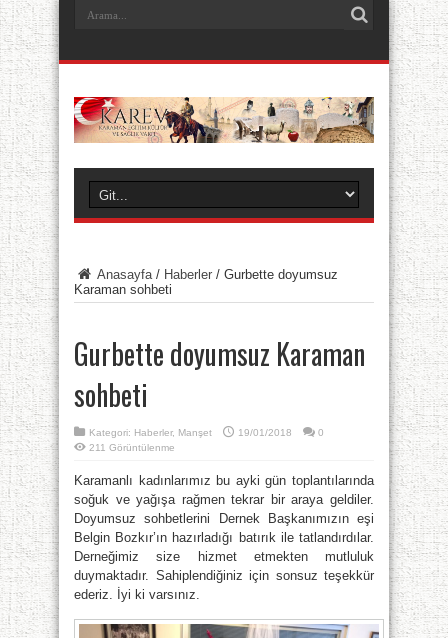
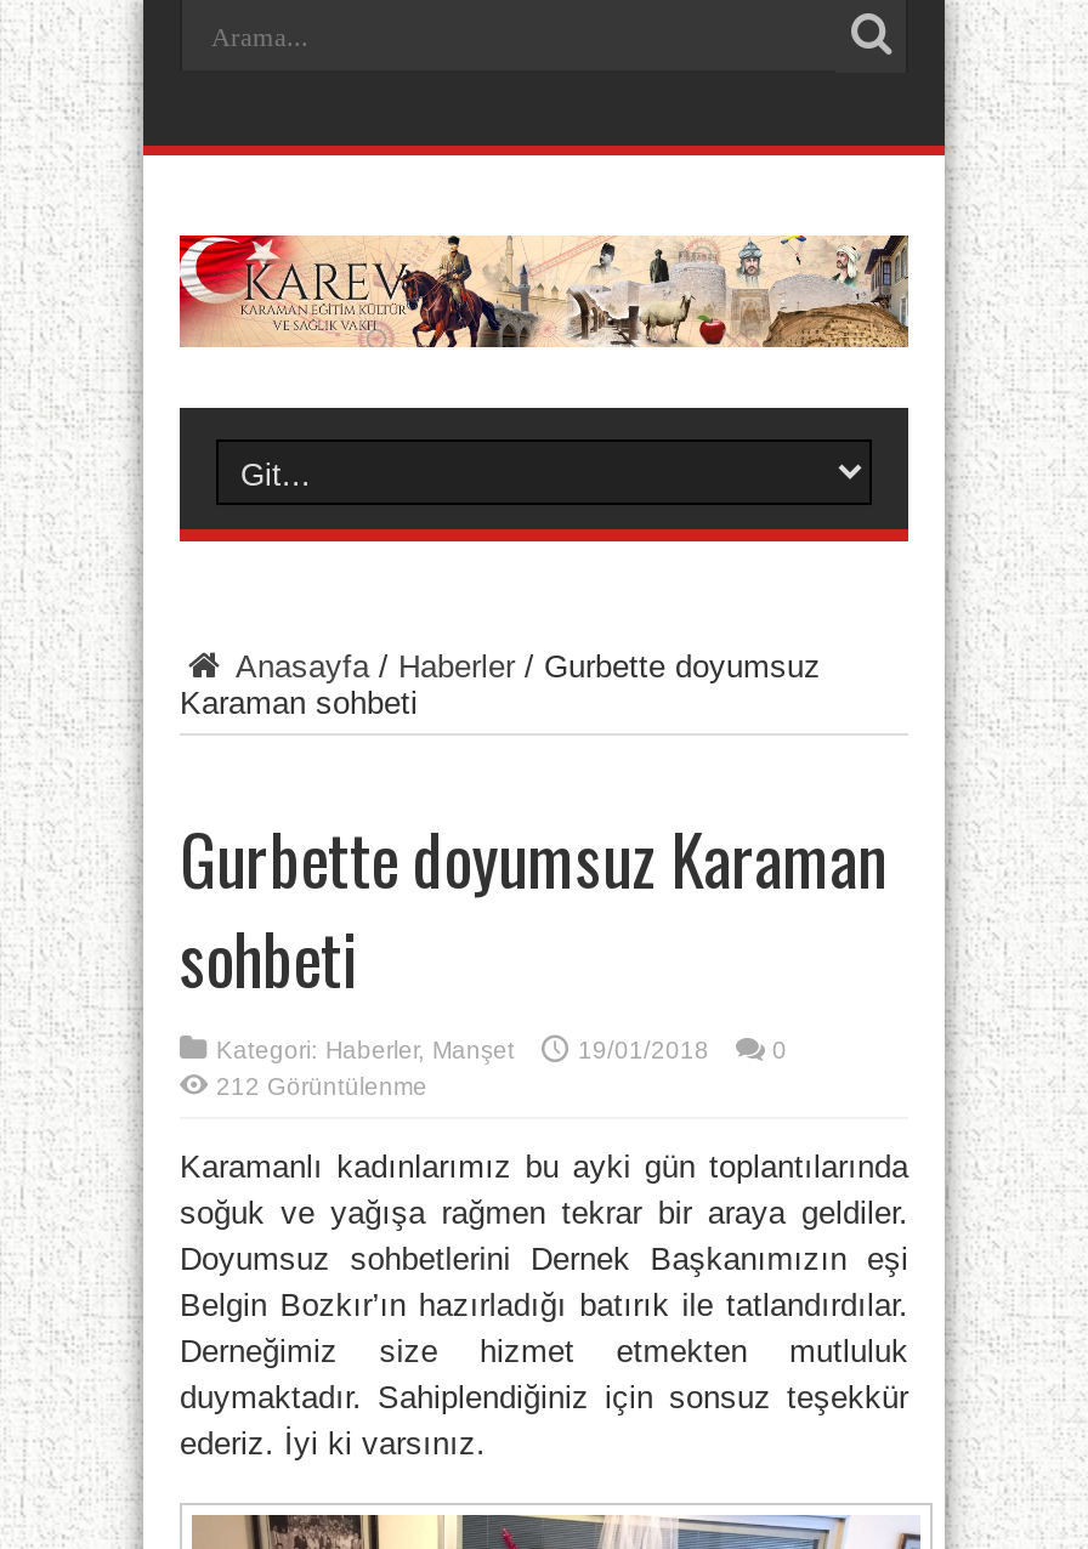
[89,442,175,453] 211 Görüntülenme -> [216,1072,427,1099] 212 Görüntülenme

